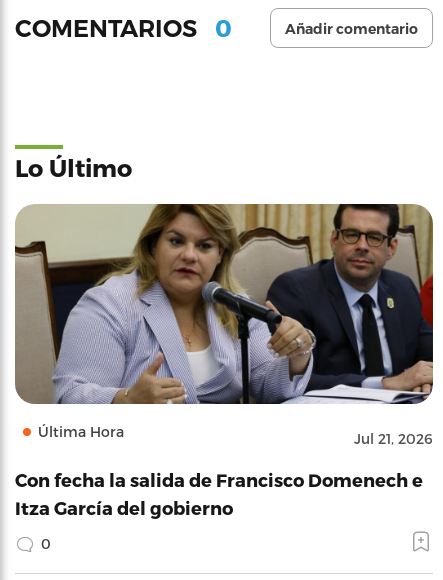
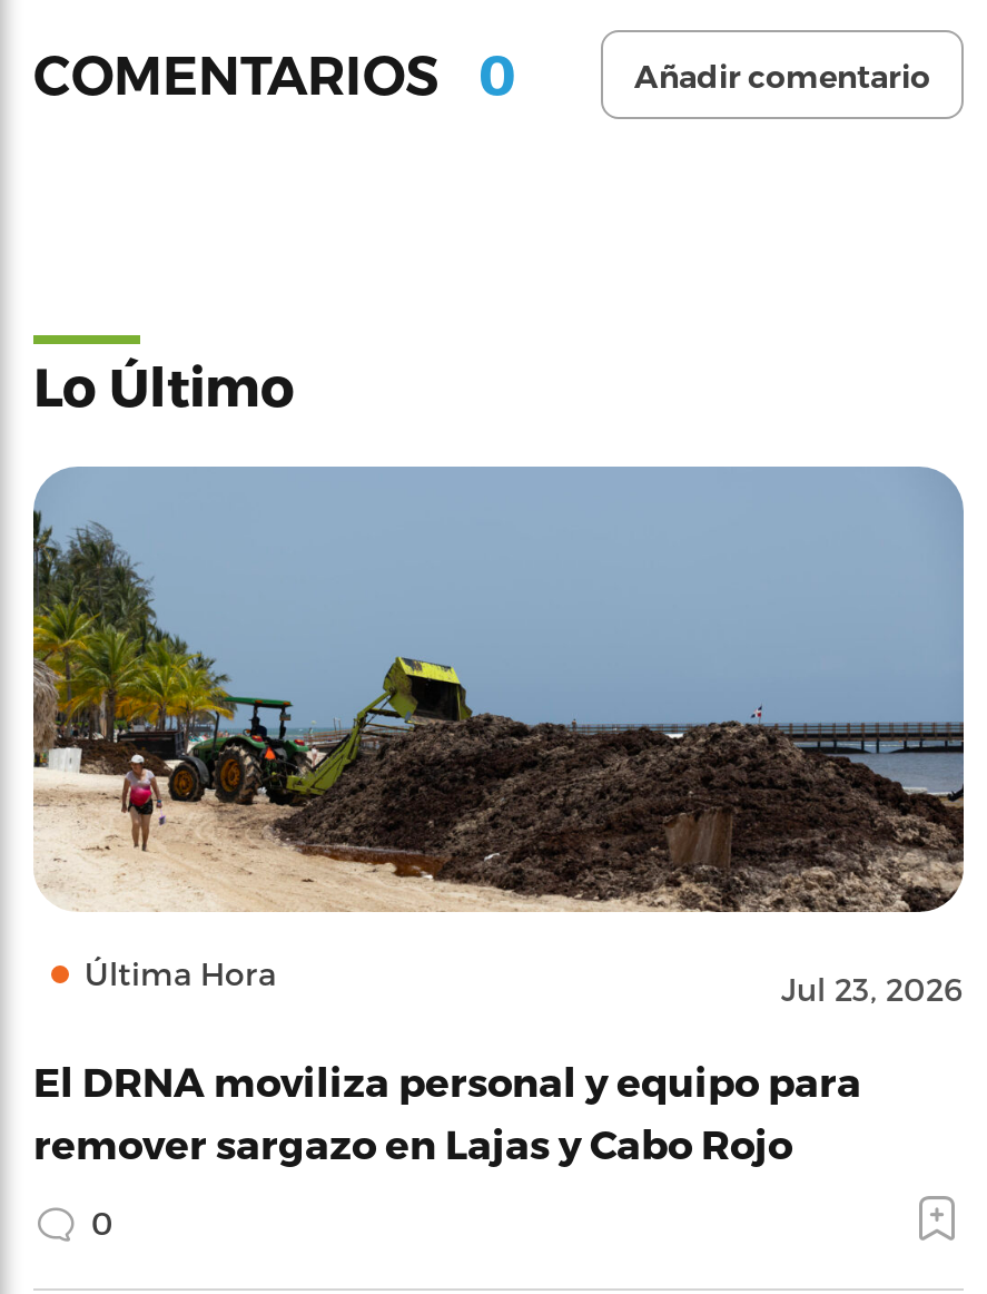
[15,203,434,447] [image] | Jul 21, 2026 -> [31,464,966,1008] [image] | Jul 23, 2026
[15,469,423,518] Con fecha la salida de Francisco Domenech e | Itza García del gobierno -> [33,1057,861,1166] El DRNA moviliza personal y equipo para | remover sargazo en Lajas y Cabo Rojo

